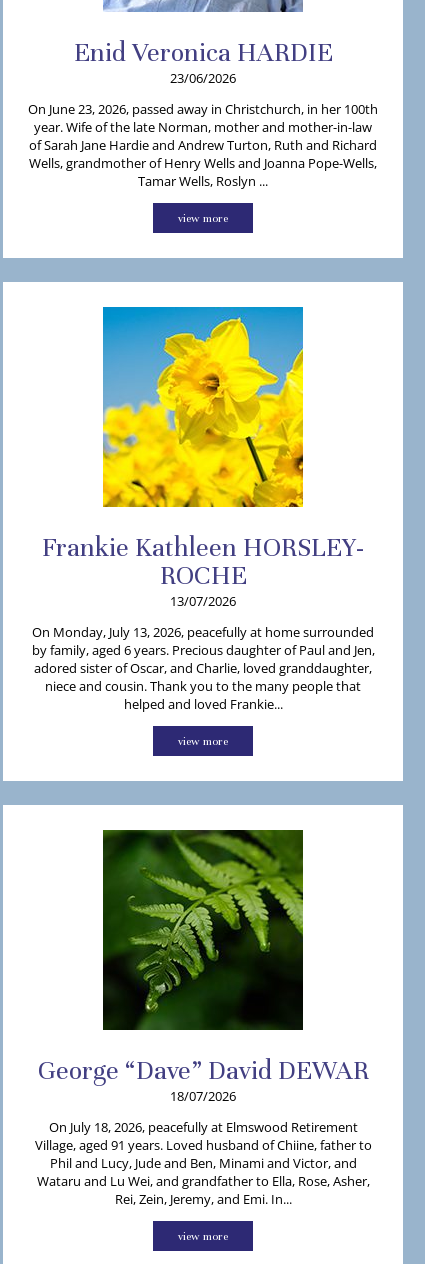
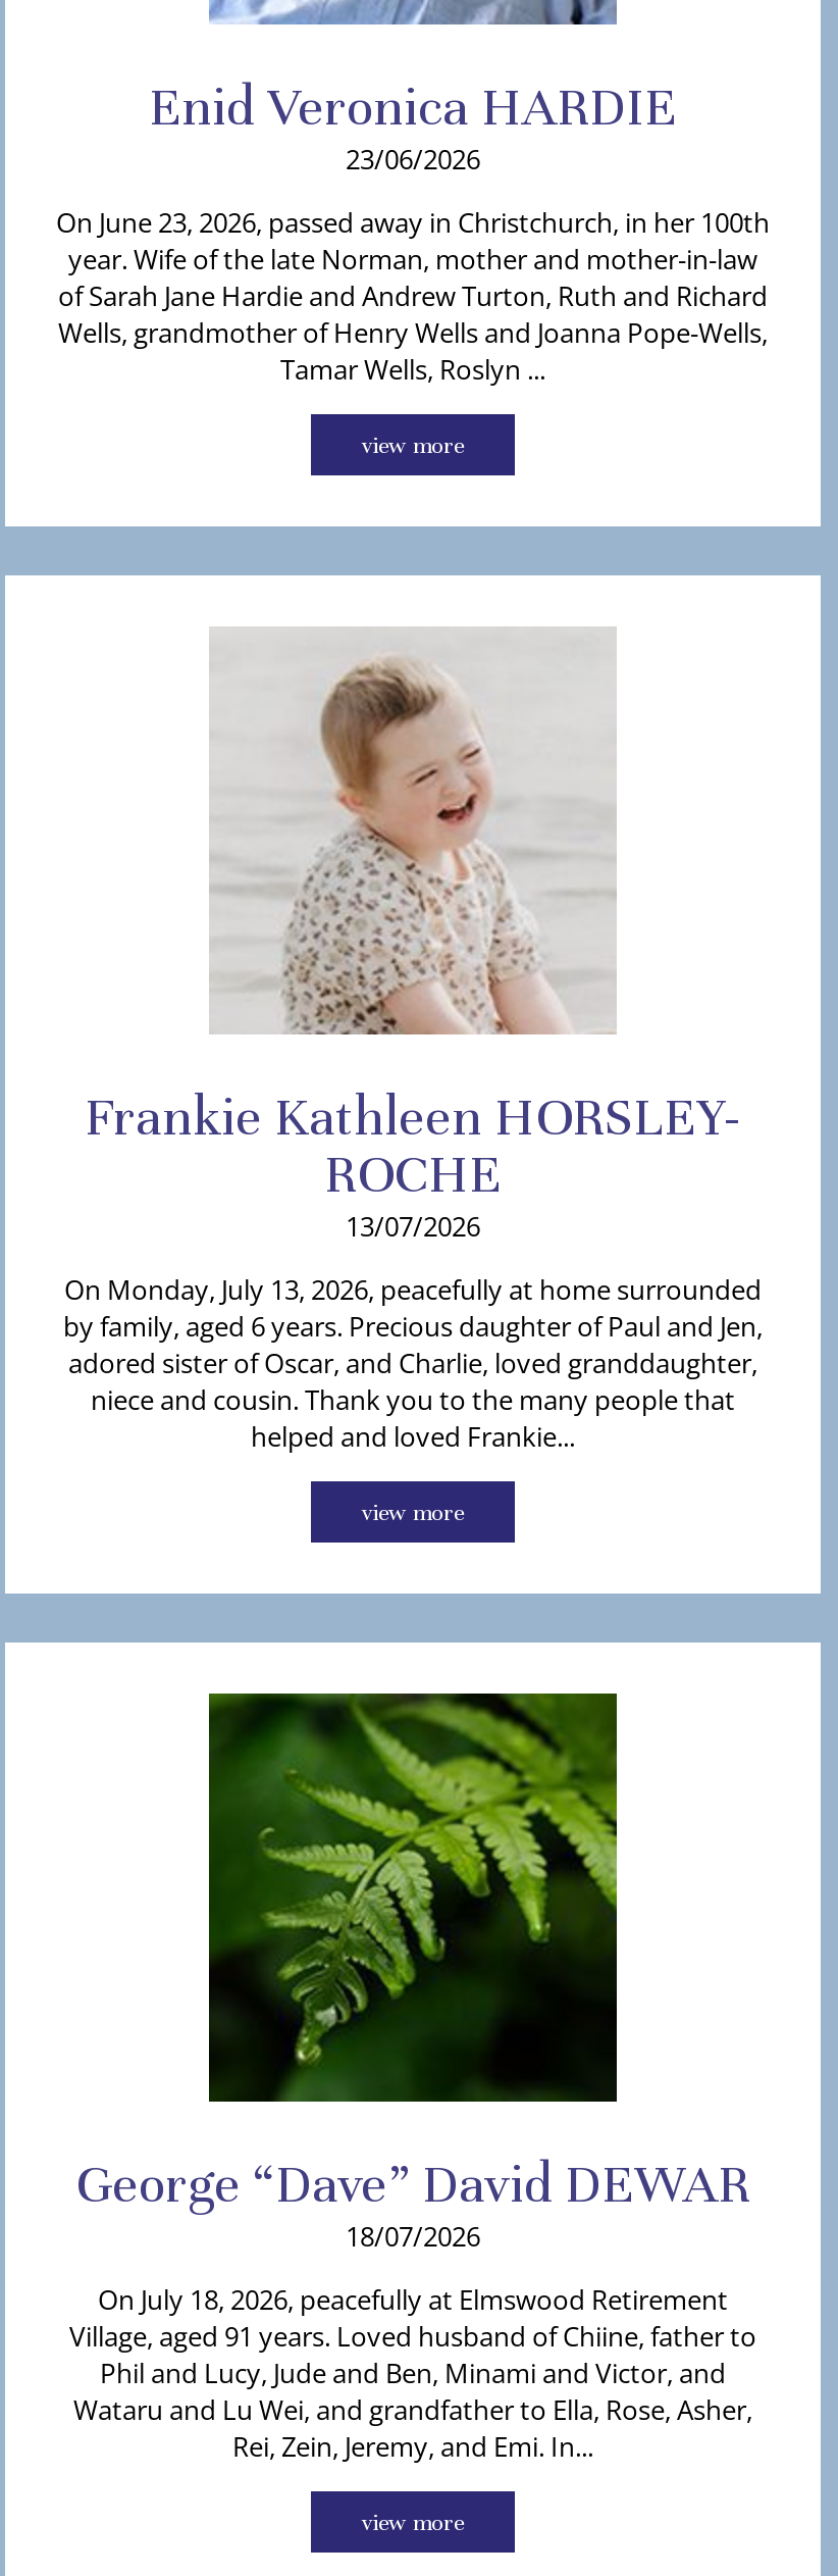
[102,306,304,508] [image] -> [209,626,617,1037] [image]

